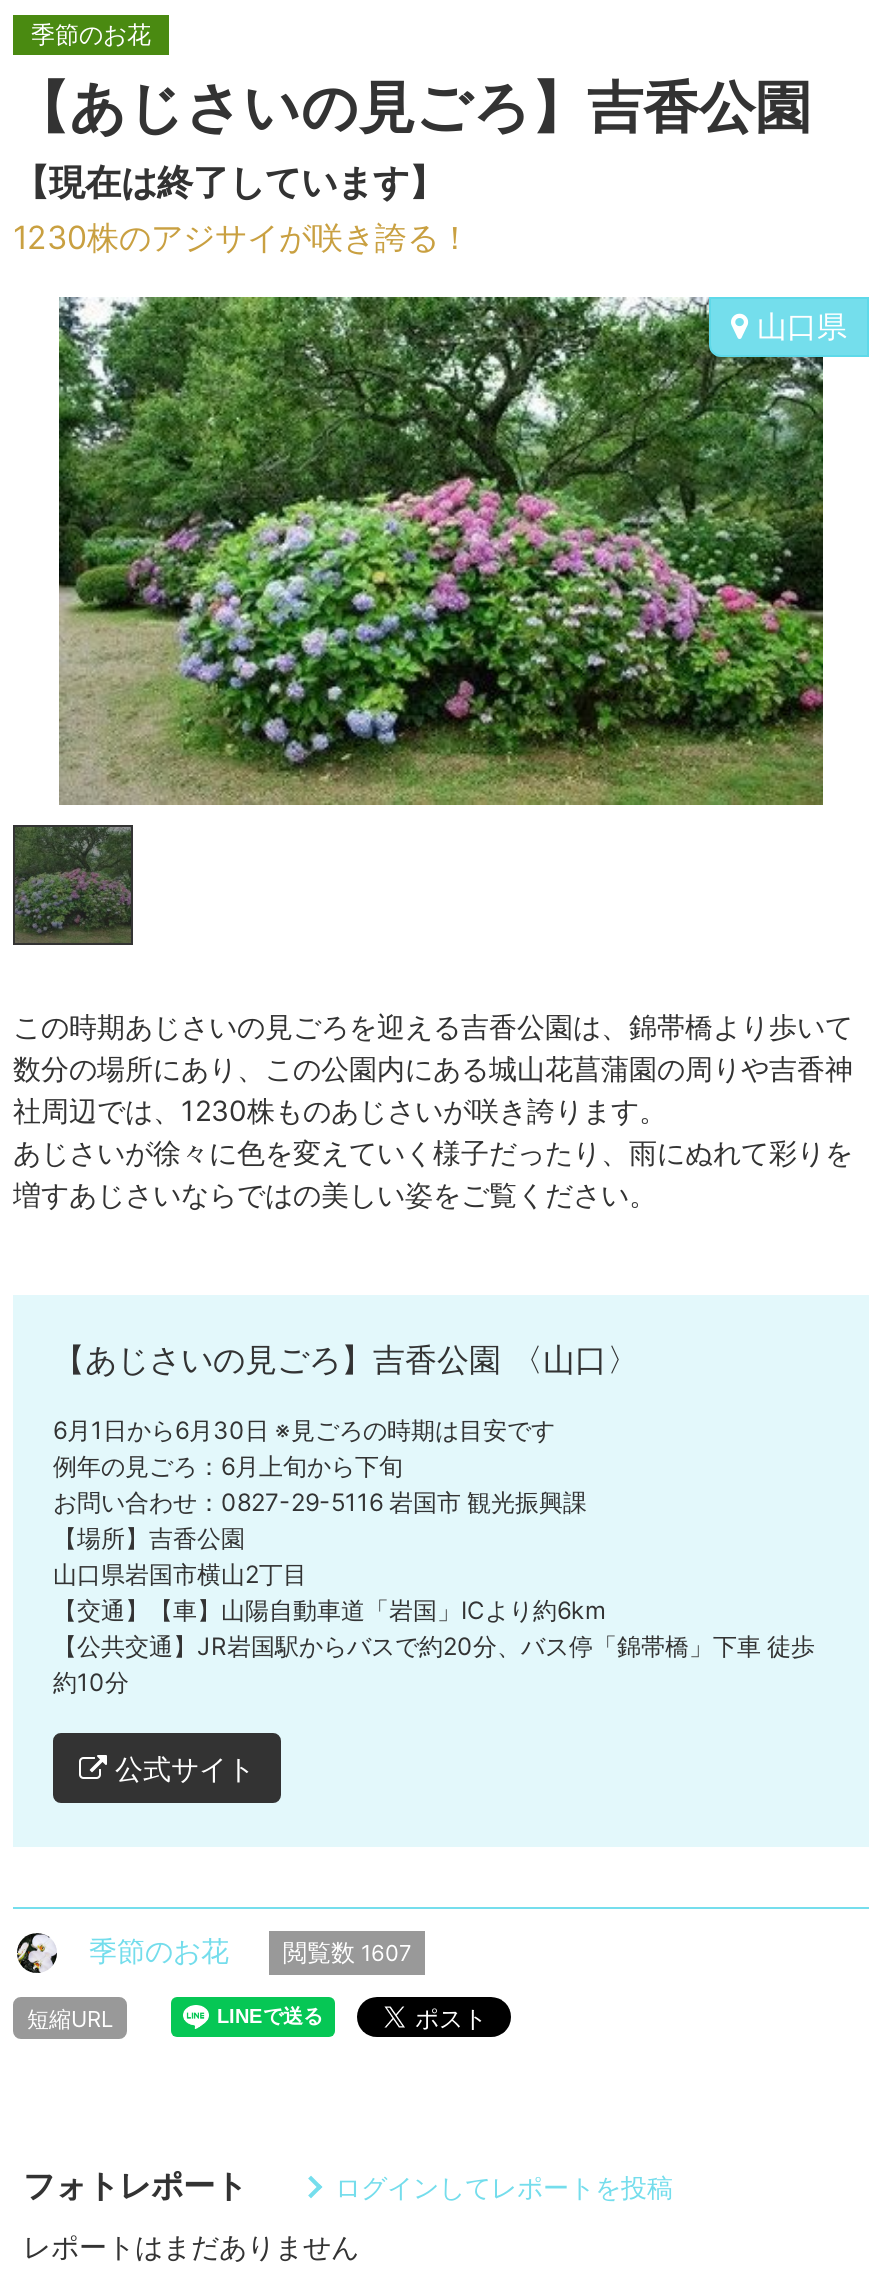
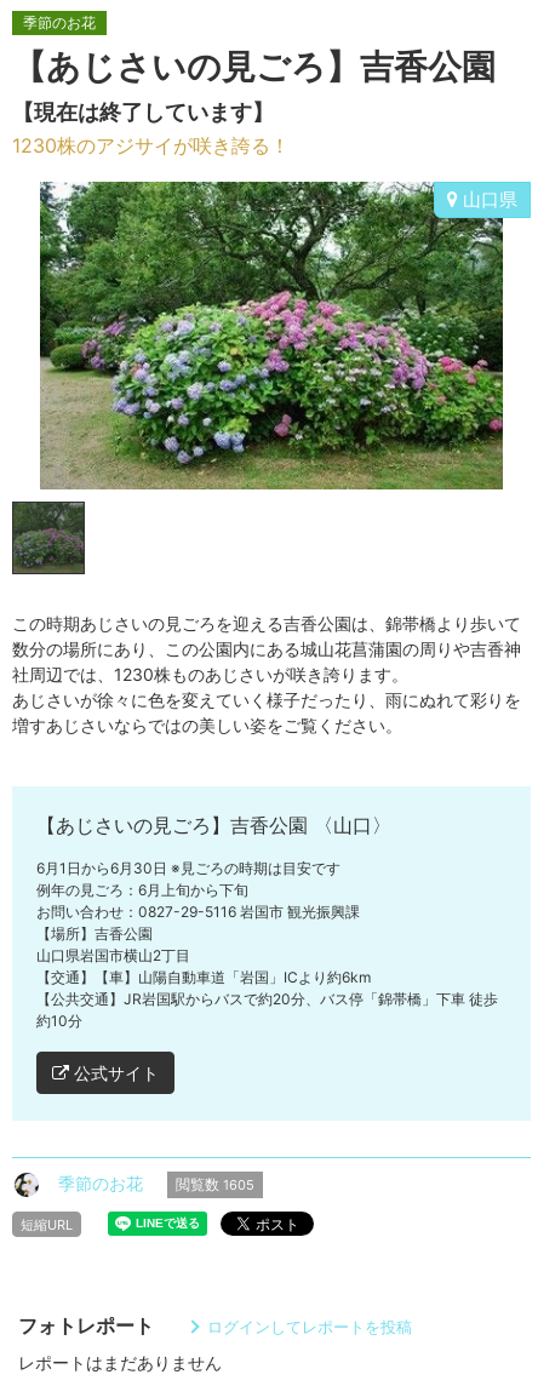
[89,1933,411,1968] 季節のお花 閲覧数1607 -> [58,1173,254,1194] 季節のお花 閲覧数1605

